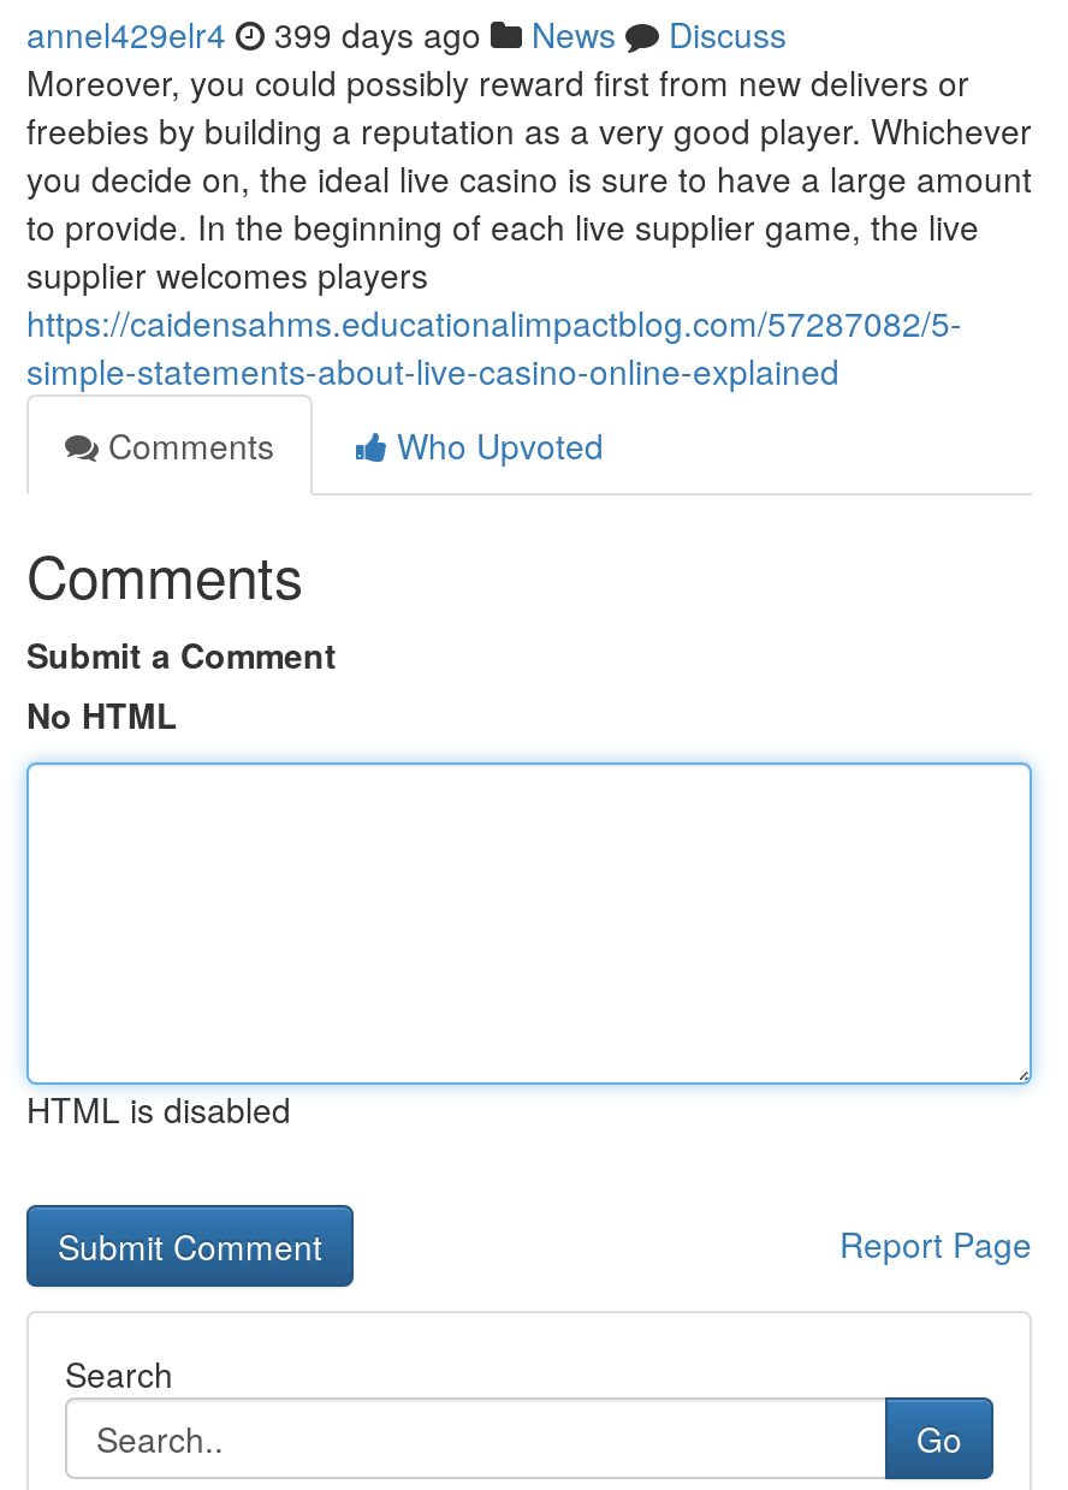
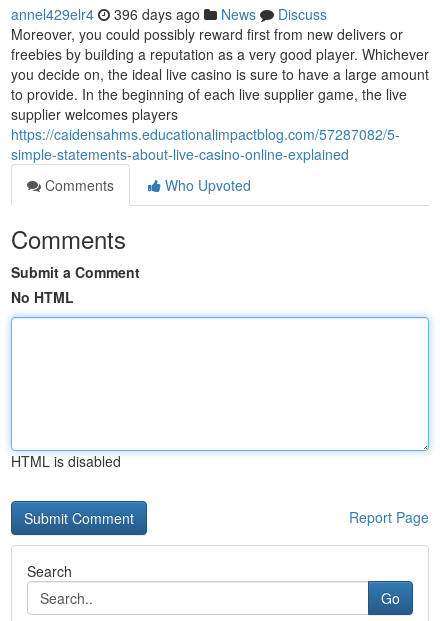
[26,10,787,58] annel429elr4 399 days ago News Discuss -> [11,4,327,24] annel429elr4 396 days ago News Discuss

